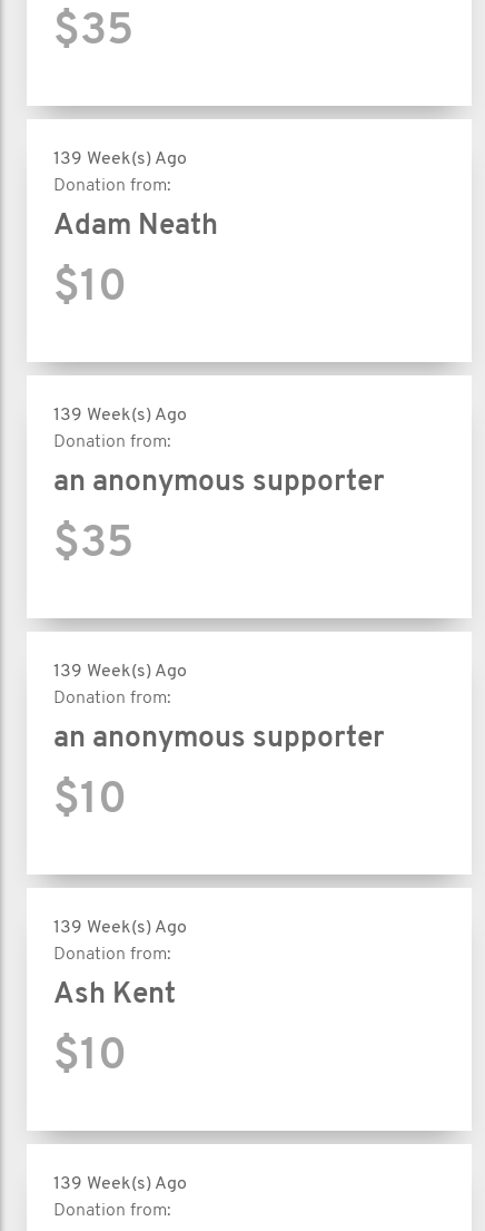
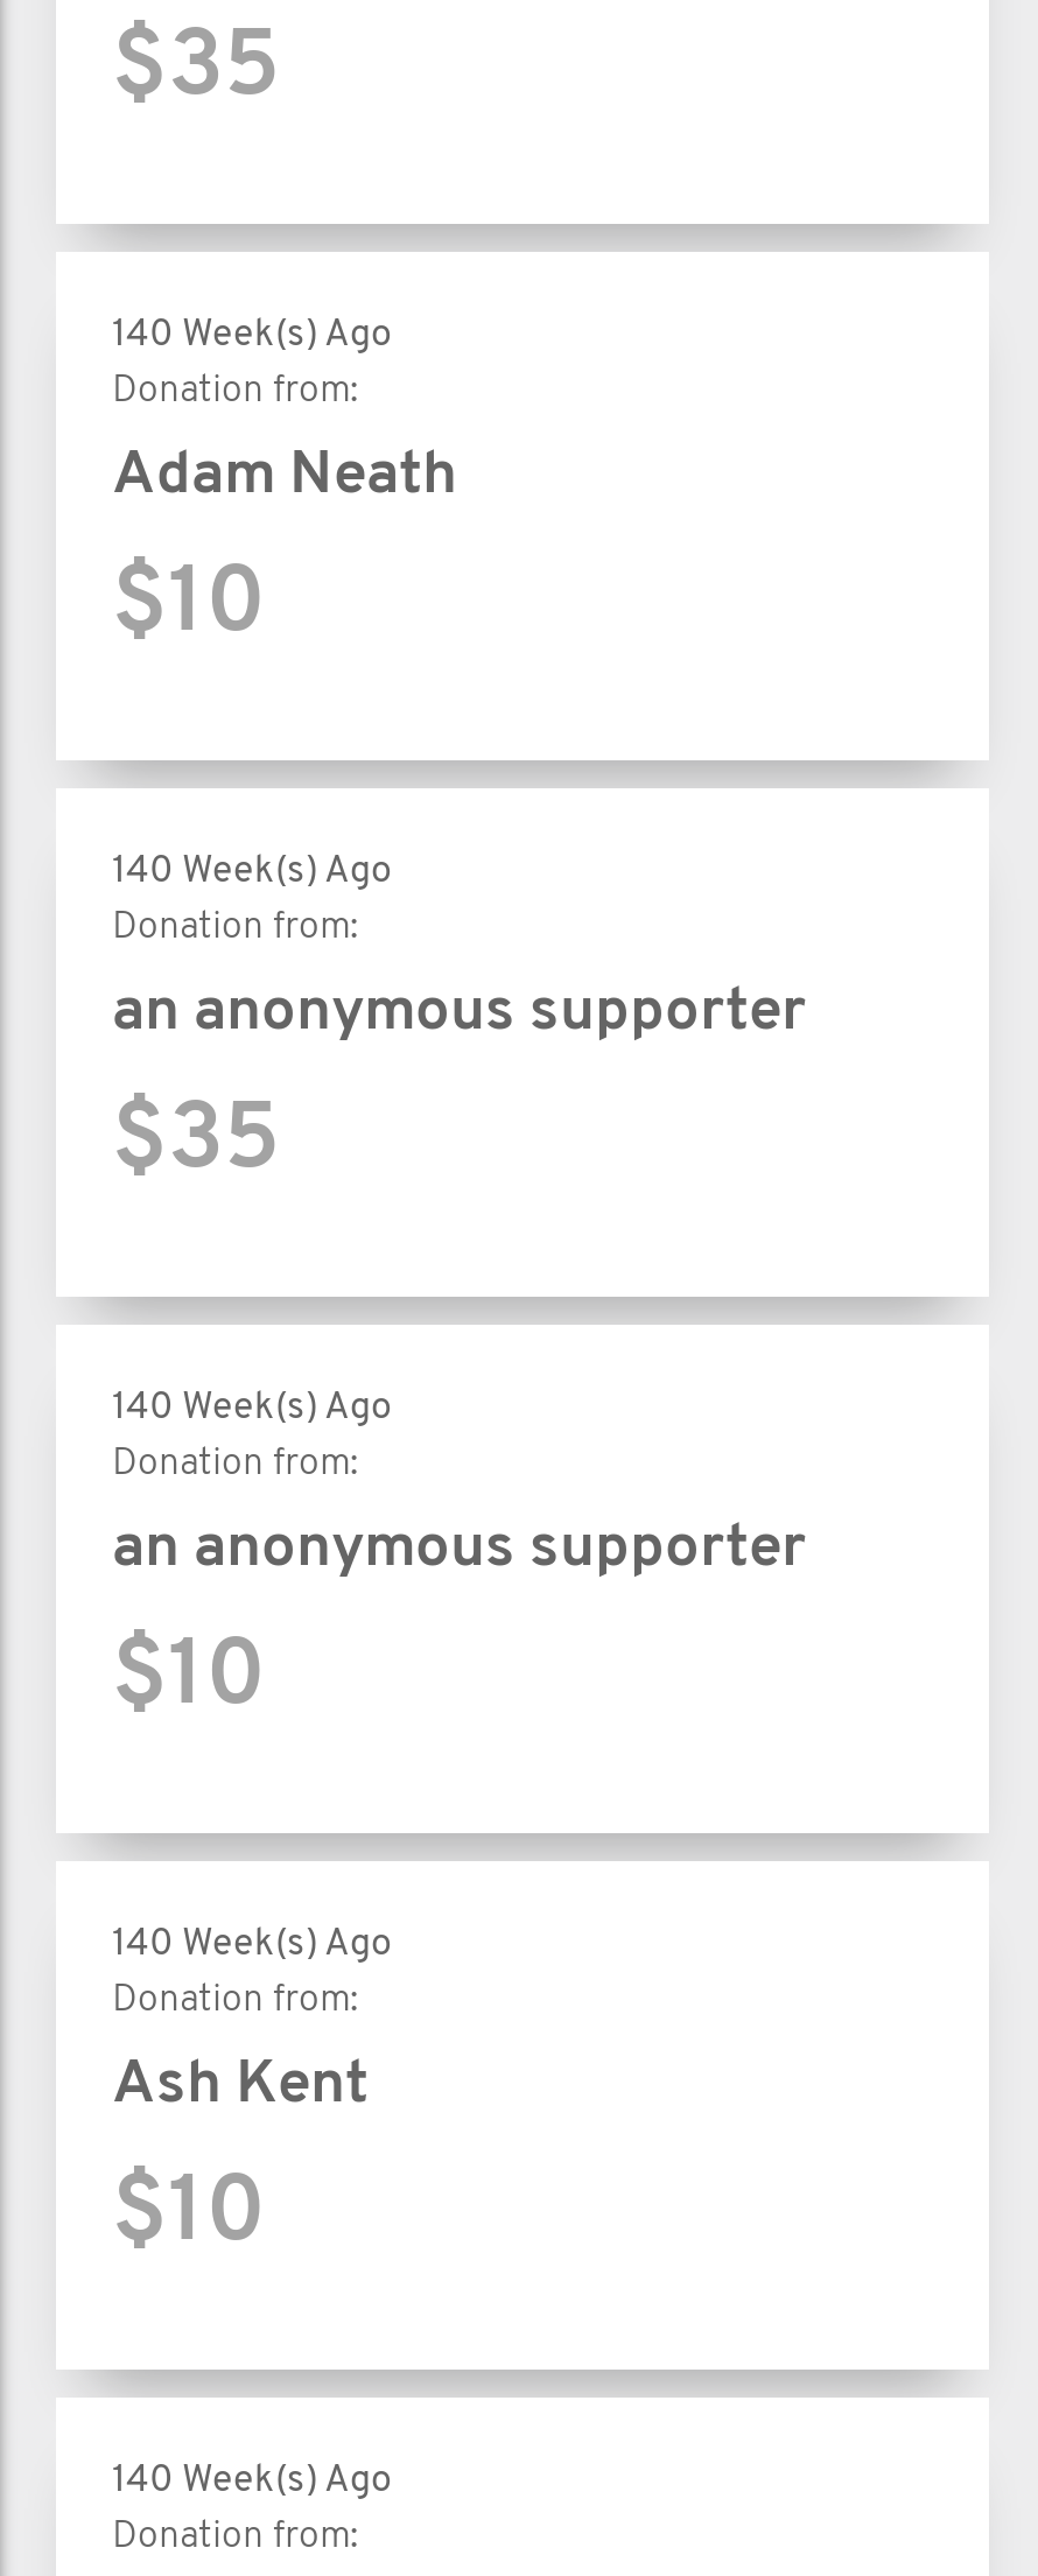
[53,151,187,169] 139 Week(s) Ago -> [112,318,392,356] 140 Week(s) Ago
[53,407,187,425] 139 Week(s) Ago -> [112,855,392,892] 140 Week(s) Ago
[53,663,187,681] 139 Week(s) Ago -> [112,1391,392,1429] 140 Week(s) Ago
[53,920,187,937] 139 Week(s) Ago -> [112,1928,392,1965] 140 Week(s) Ago
[53,1176,187,1194] 139 Week(s) Ago -> [112,2464,392,2501] 140 Week(s) Ago

